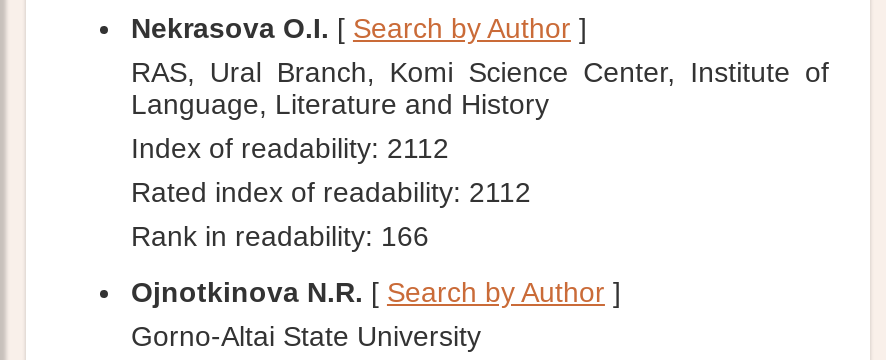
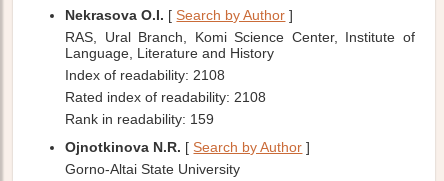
[131,132,449,164] Index of readability: 2112 -> [65,67,225,83] Index of readability: 2108
[131,176,531,208] Rated index of readability: 2112 -> [65,89,266,105] Rated index of readability: 2108
[131,220,429,252] Rank in readability: 166 -> [65,111,214,127] Rank in readability: 159

